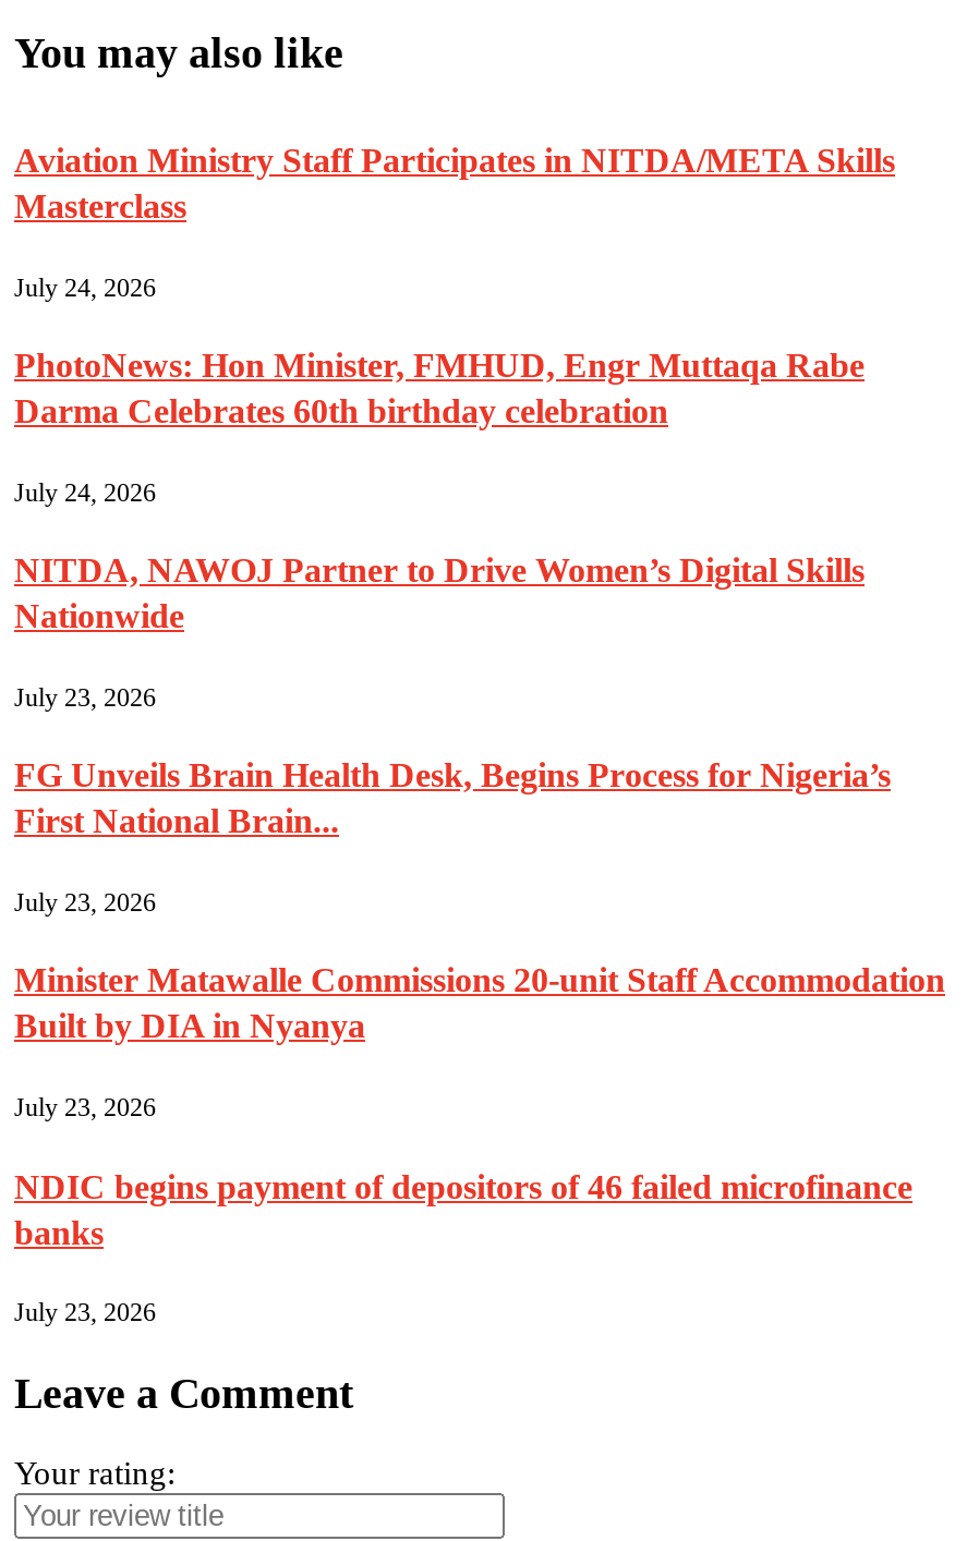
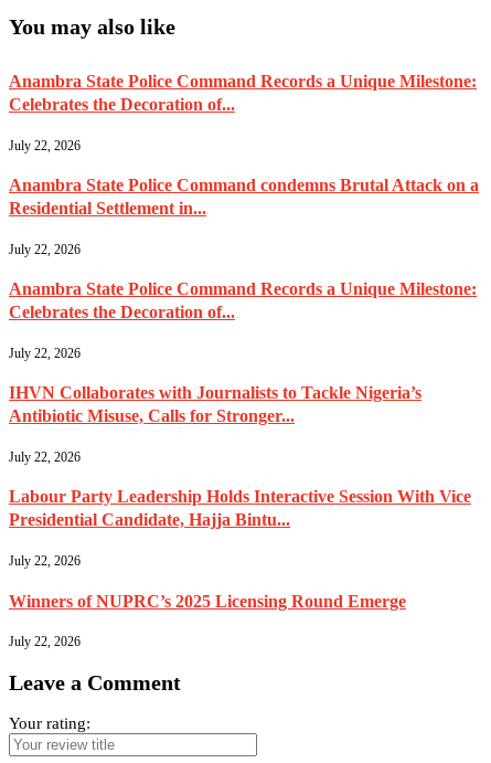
[14,142,895,225] Aviation Ministry Staff Participates in NITDA/META Skills | Masterclass -> [9,72,477,114] Anambra State Police Command Records a Unique Milestone: | Celebrates the Decoration of...
[14,272,156,302] July 24, 2026 -> [9,138,81,153] July 22, 2026
[14,347,865,430] PhotoNews: Hon Minister, FMHUD, Engr Muttaqa Rabe | Darma Celebrates 60th birthday celebration -> [9,176,479,218] Anambra State Police Command condemns Brutal Attack on a | Residential Settlement in...
[14,477,156,507] July 24, 2026 -> [9,241,81,257] July 22, 2026
[14,552,865,635] NITDA, NAWOJ Partner to Drive Women’s Digital Skills | Nationwide -> [9,280,477,322] Anambra State Police Command Records a Unique Milestone: | Celebrates the Decoration of...
[14,682,156,712] July 23, 2026 -> [9,345,81,361] July 22, 2026
[14,757,891,840] FG Unveils Brain Health Desk, Begins Process for Nigeria’s | First National Brain... -> [9,383,421,425] IHVN Collaborates with Journalists to Tackle Nigeria’s | Antibiotic Misuse, Calls for Stronger...
[14,887,156,917] July 23, 2026 -> [9,449,81,465] July 22, 2026
[14,962,945,1045] Minister Matawalle Commissions 20-unit Staff Accommodation | Built by DIA in Nyanya -> [9,487,471,529] Labour Party Leadership Holds Interactive Session With Vice | Presidential Candidate, Hajja Bintu...
[14,1092,156,1123] July 23, 2026 -> [9,553,81,569] July 22, 2026
[14,1167,912,1250] NDIC begins payment of depositors of 46 failed microfinance | banks -> [9,591,406,610] Winners of NUPRC’s 2025 Licensing Round Emerge
[14,1297,156,1328] July 23, 2026 -> [9,634,81,649] July 22, 2026

